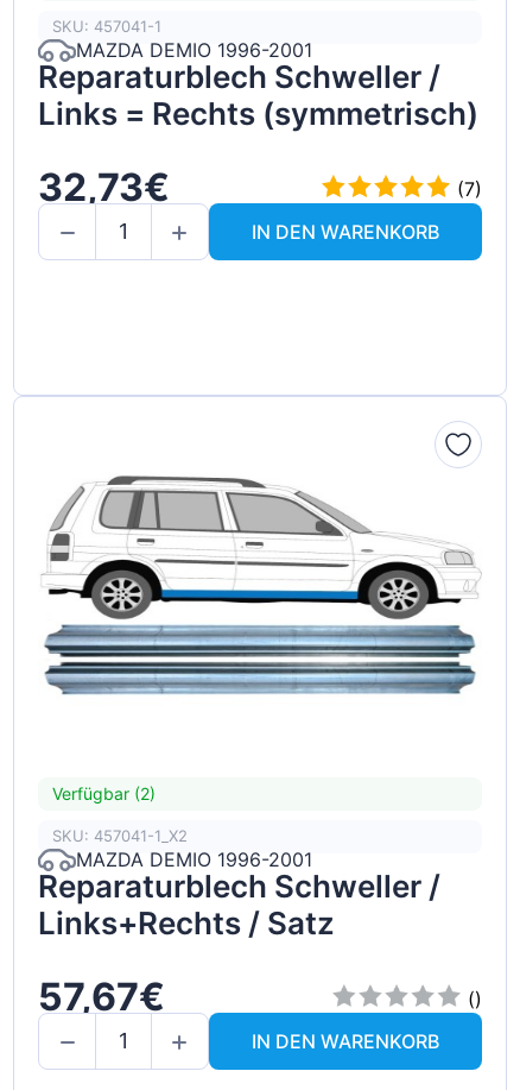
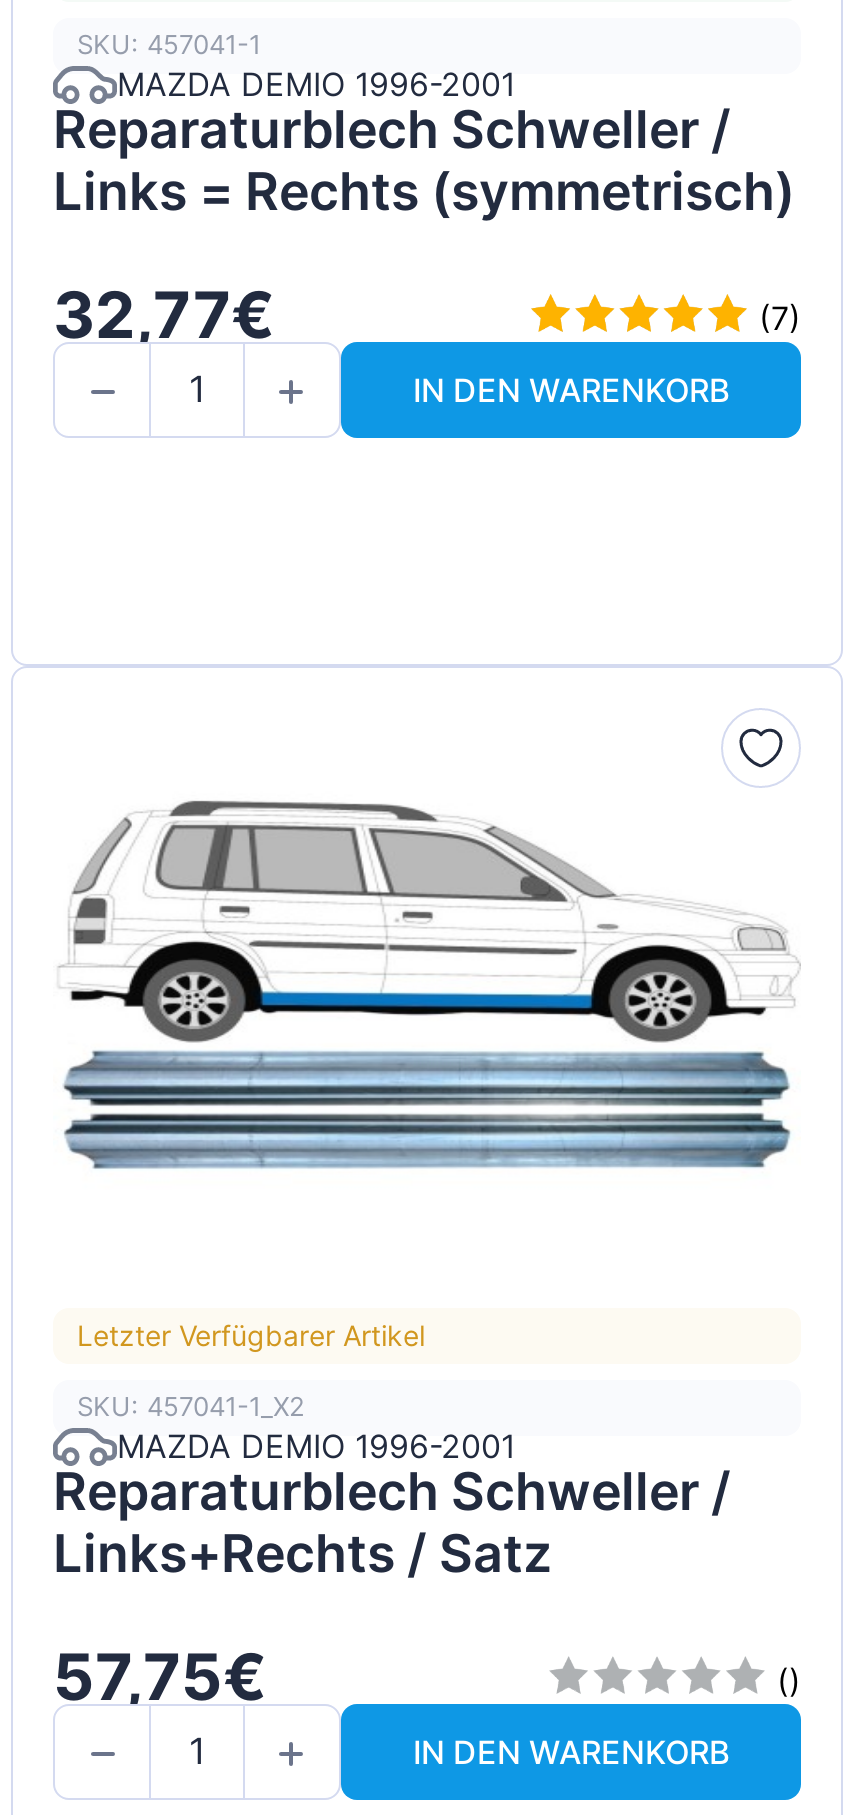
[38,164,170,211] 32,73€ -> [53,276,275,354] 32,77€
[52,784,156,804] Verfügbar (2) -> [77,1319,425,1353] Letzter Verfügbarer Artikel
[38,974,165,1020] 57,67€ -> [53,1638,267,1716] 57,75€

